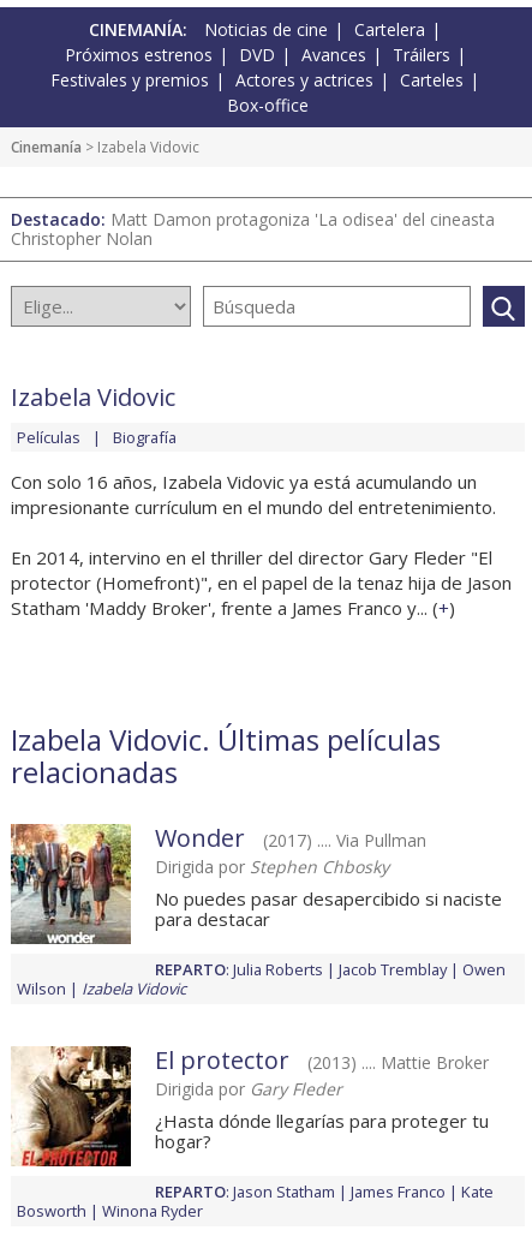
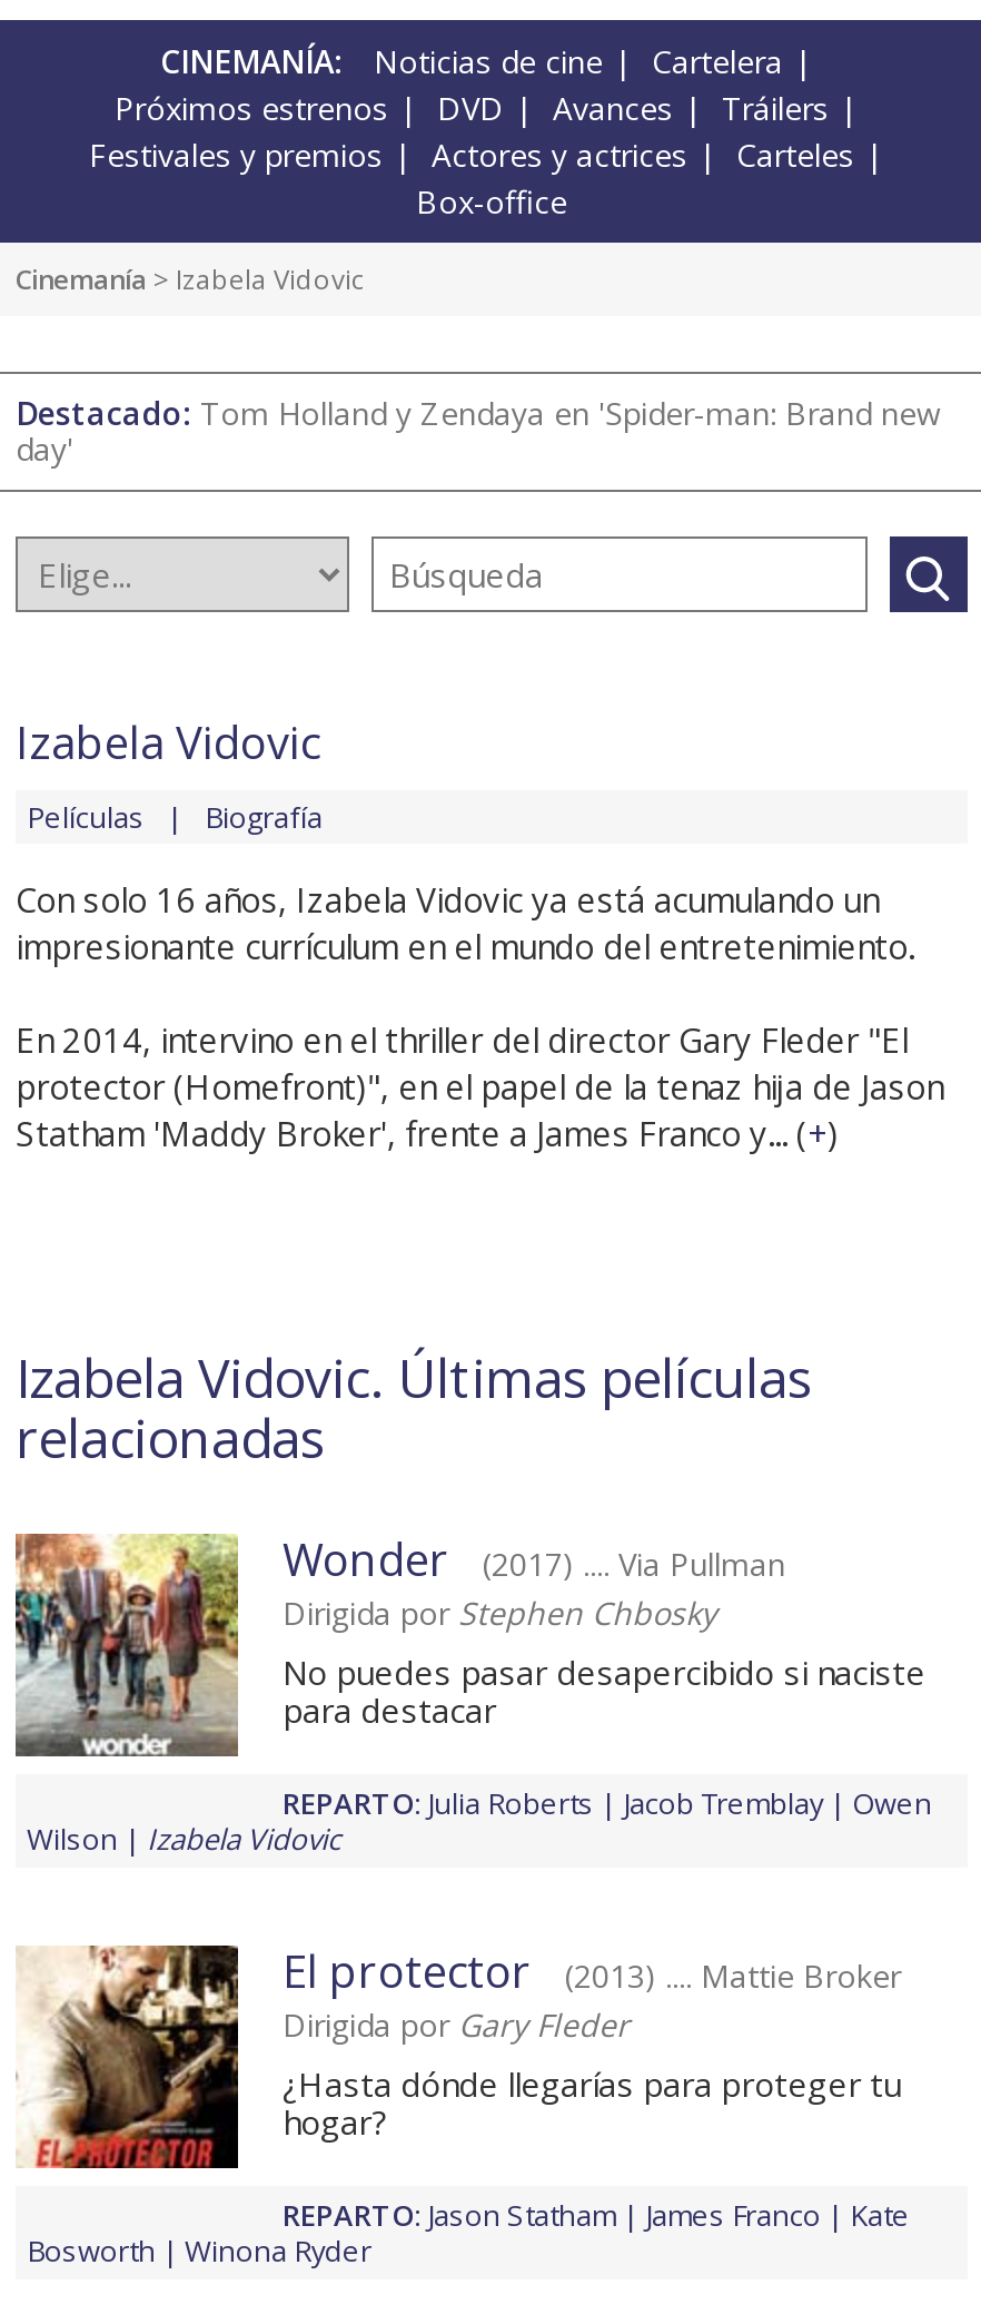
[11,208,495,250] Destacado: Matt Damon protagoniza 'La odisea' del cineasta | Christopher Nolan -> [16,392,941,470] Destacado: Tom Holland y Zendaya en 'Spider-man: Brand new | day'

